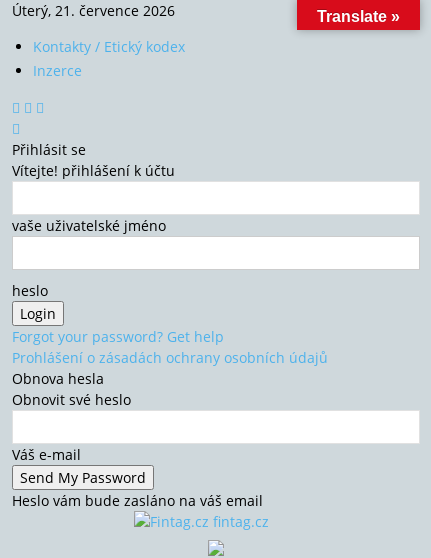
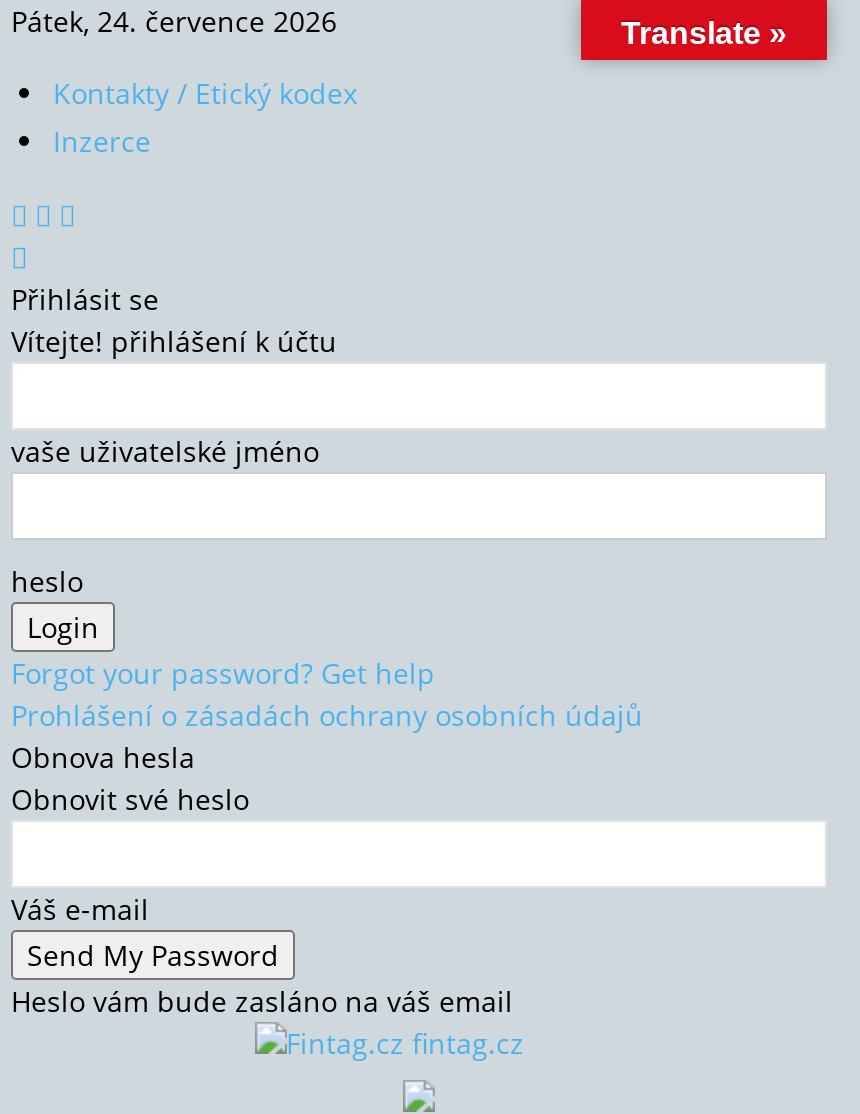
[12,1,175,20] Úterý, 21. července 2026 -> [11,2,337,40] Pátek, 24. července 2026

